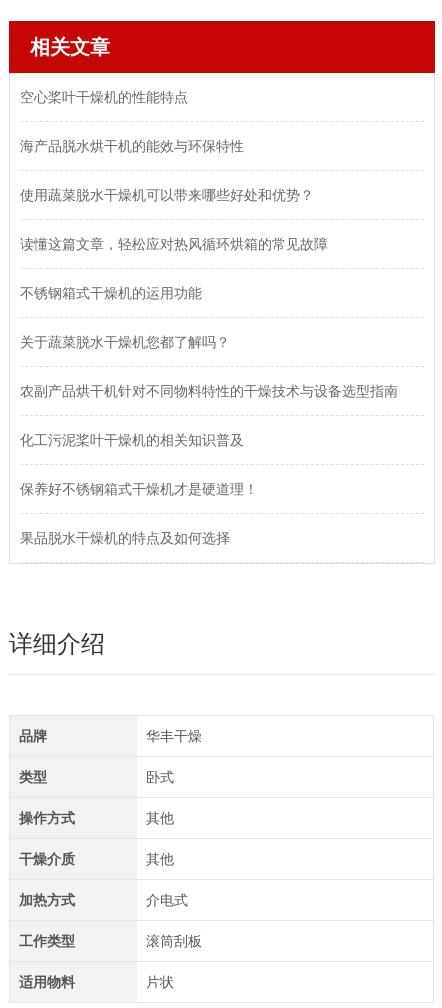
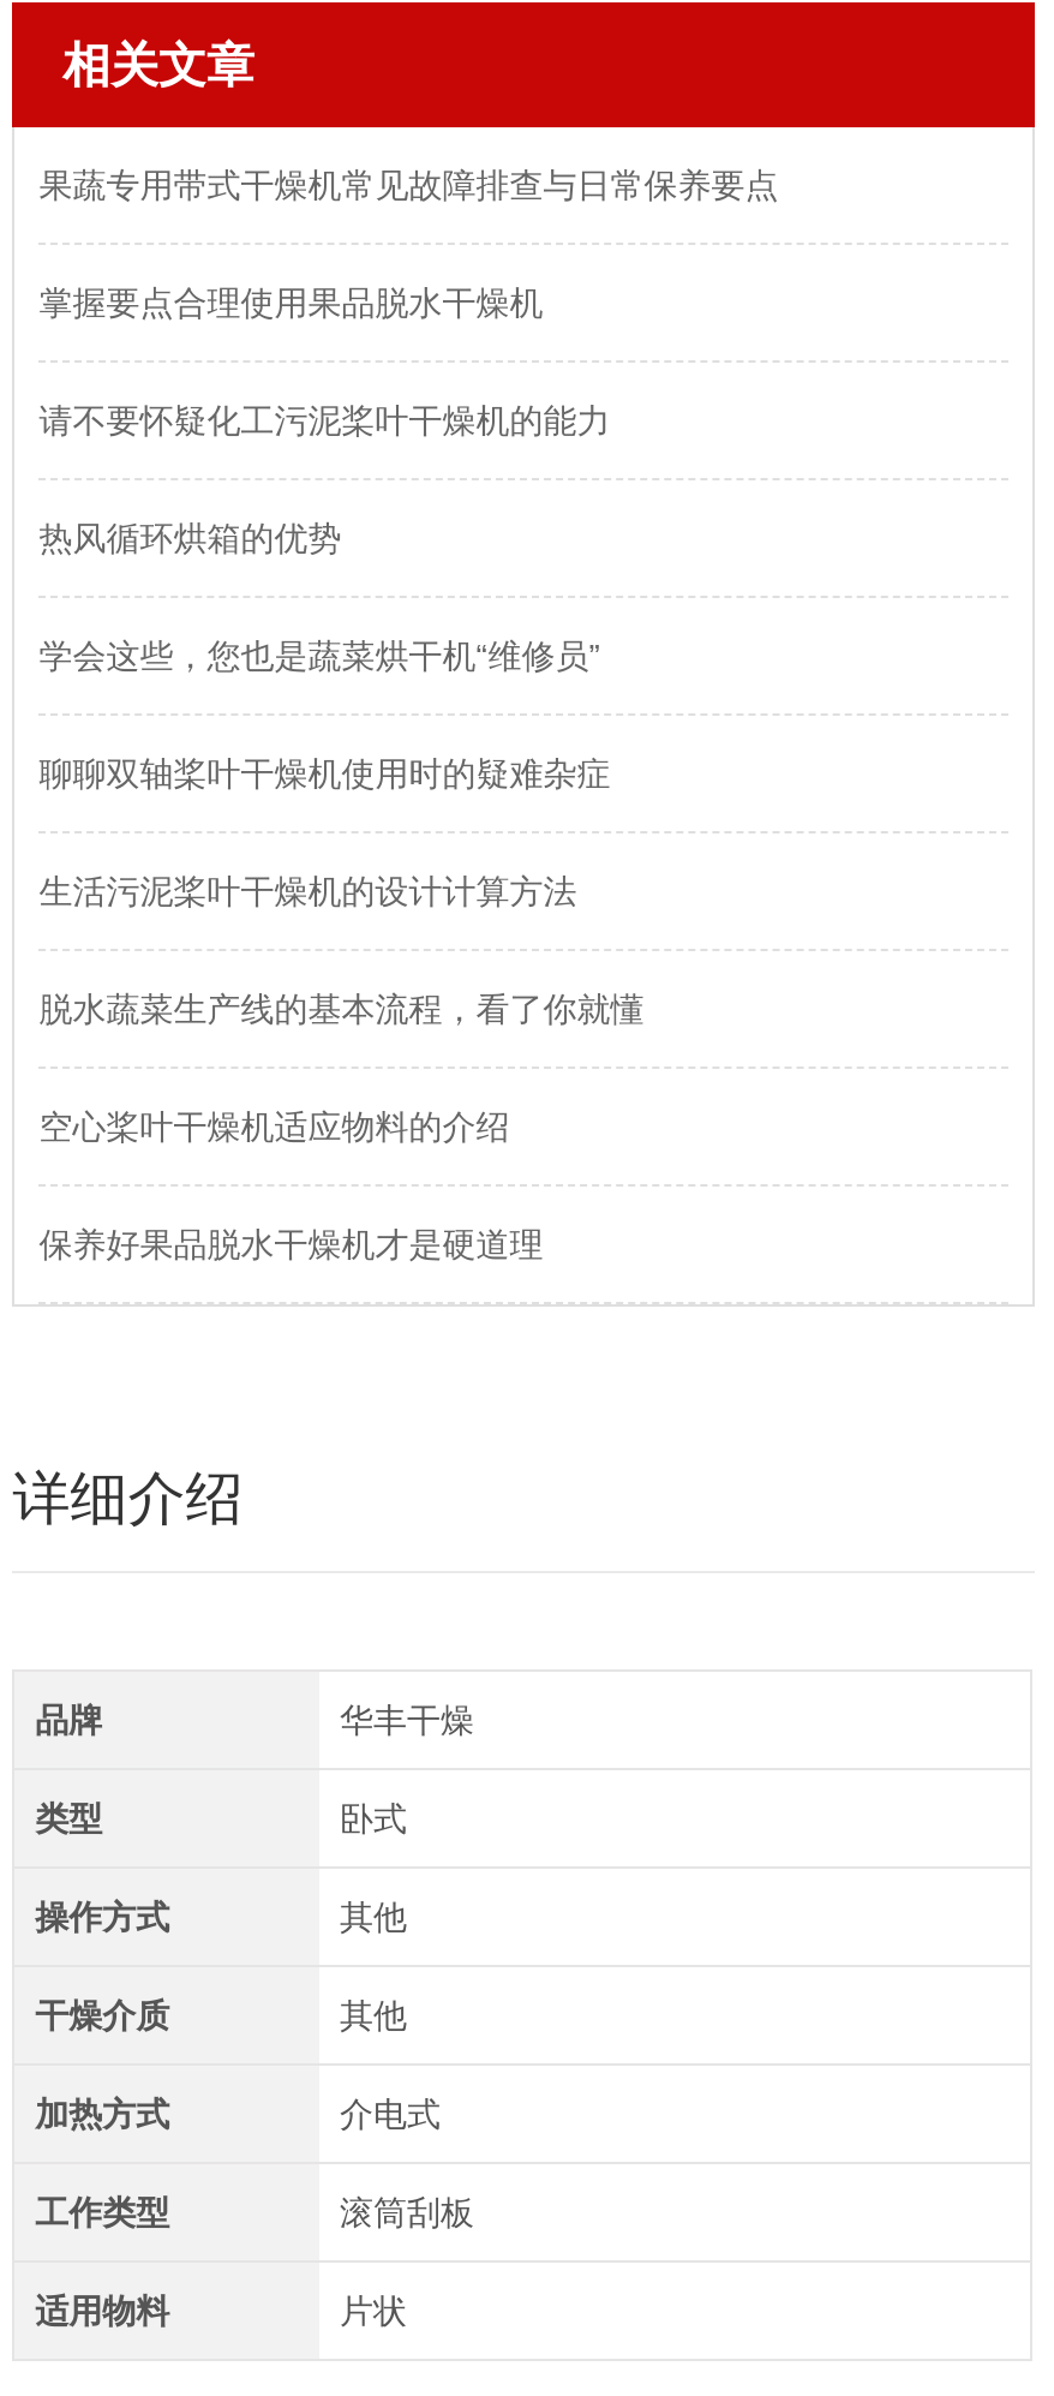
[20,89,188,105] 空心桨叶干燥机的性能特点 -> [39,166,778,205] 果蔬专用带式干燥机常见故障排查与日常保养要点
[20,138,244,154] 海产品脱水烘干机的能效与环保特性 -> [39,284,543,323] 掌握要点合理使用果品脱水干燥机
[20,187,314,203] 使用蔬菜脱水干燥机可以带来哪些好处和优势？ -> [39,402,610,440] 请不要怀疑化工污泥桨叶干燥机的能力
[20,236,328,252] 读懂这篇文章，轻松应对热风循环烘箱的常见故障 -> [39,520,341,558] 热风循环烘箱的优势
[20,285,202,301] 不锈钢箱式干燥机的运用功能 -> [39,637,601,676] 学会这些，您也是蔬菜烘干机“维修员”
[20,334,230,350] 关于蔬菜脱水干燥机您都了解吗？ -> [39,755,610,793] 聊聊双轴桨叶干燥机使用时的疑难杂症
[20,383,398,399] 农副产品烘干机针对不同物料特性的干燥技术与设备选型指南 -> [39,873,577,911] 生活污泥桨叶干燥机的设计计算方法
[20,432,244,448] 化工污泥桨叶干燥机的相关知识普及 -> [39,990,644,1029] 脱水蔬菜生产线的基本流程，看了你就懂
[20,481,258,497] 保养好不锈钢箱式干燥机才是硬道理！ -> [39,1108,509,1146] 空心桨叶干燥机适应物料的介绍
[20,530,230,546] 果品脱水干燥机的特点及如何选择 -> [39,1226,543,1264] 保养好果品脱水干燥机才是硬道理

